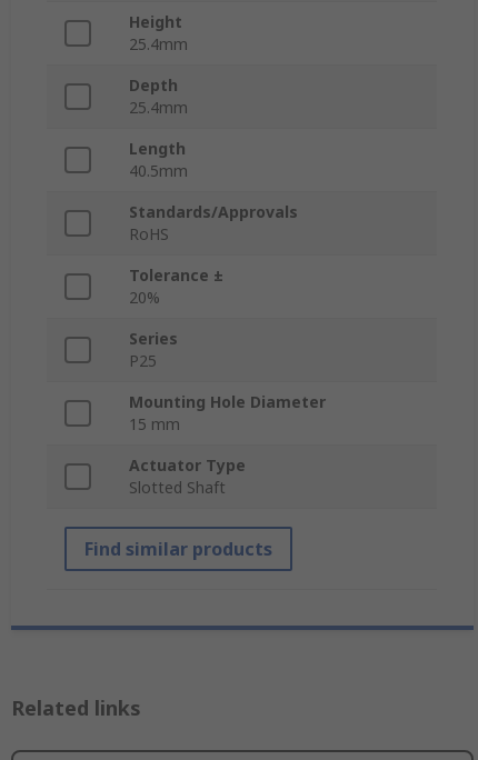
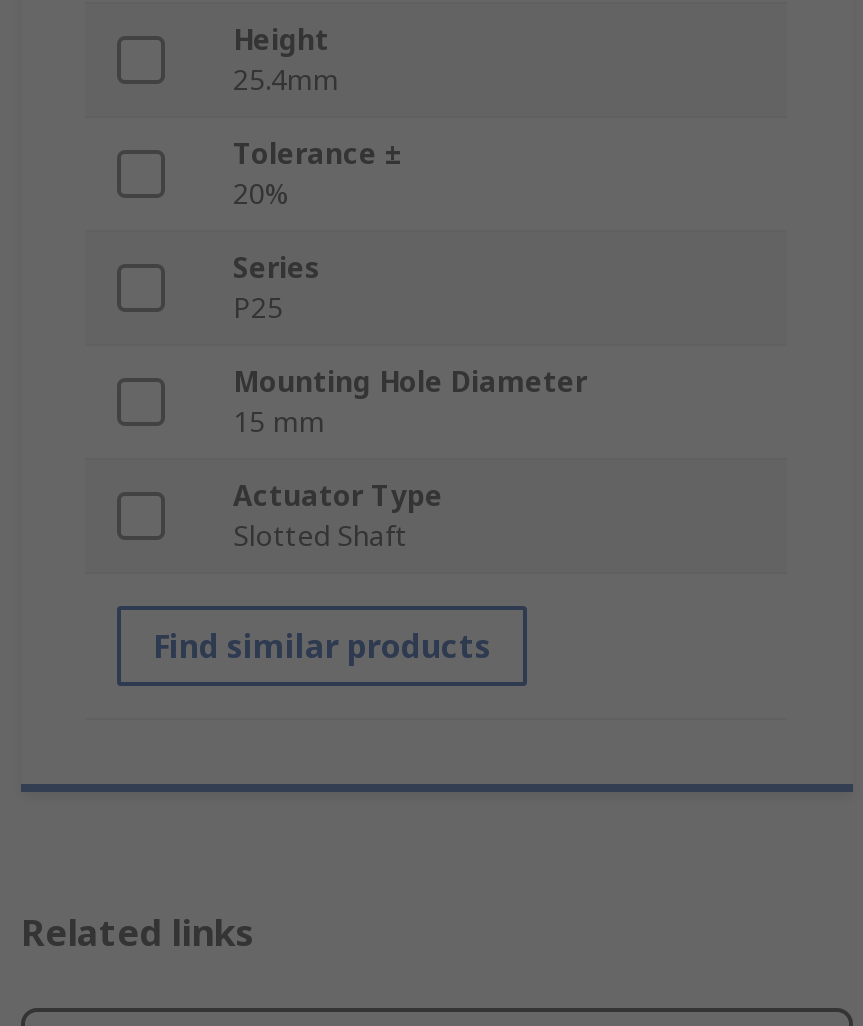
[129,75,298,245] Depth | 25.4mm | Length | 40.5mm | Standards/Approvals | RoHS -> none

